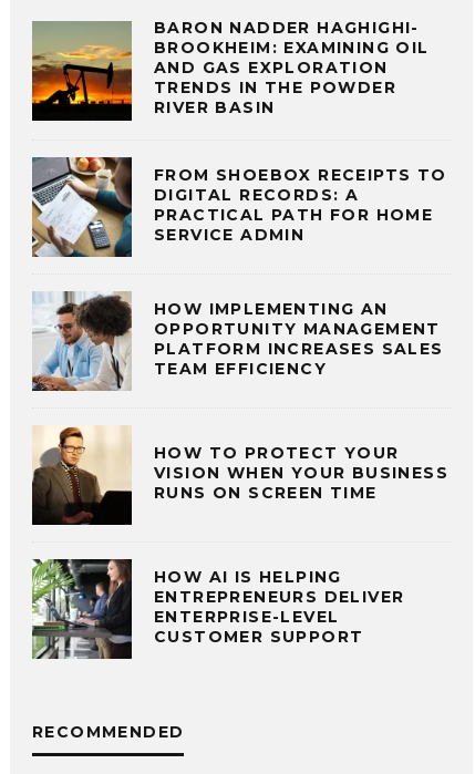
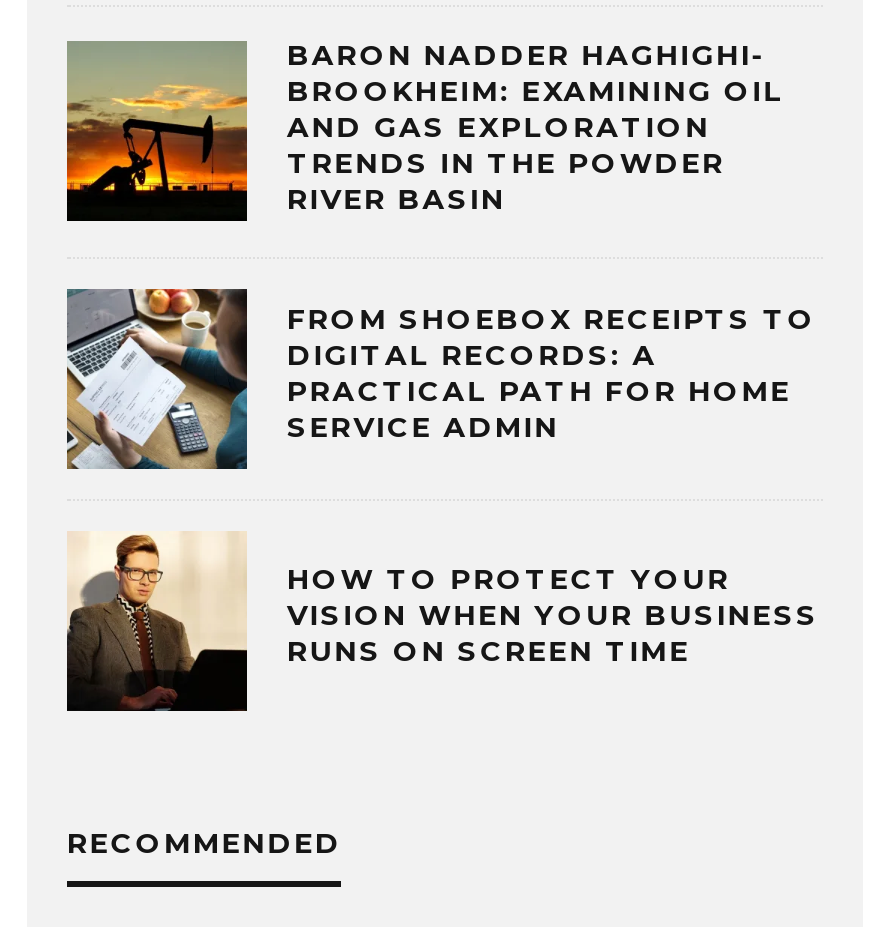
[32,291,444,392] [image] | HOW IMPLEMENTING AN | OPPORTUNITY MANAGEMENT | PLATFORM INCREASES SALES | TEAM EFFICIENCY -> none
[31,558,405,660] [image] | HOW AI IS HELPING | ENTREPRENEURS DELIVER | ENTERPRISE-LEVEL | CUSTOMER SUPPORT -> none

